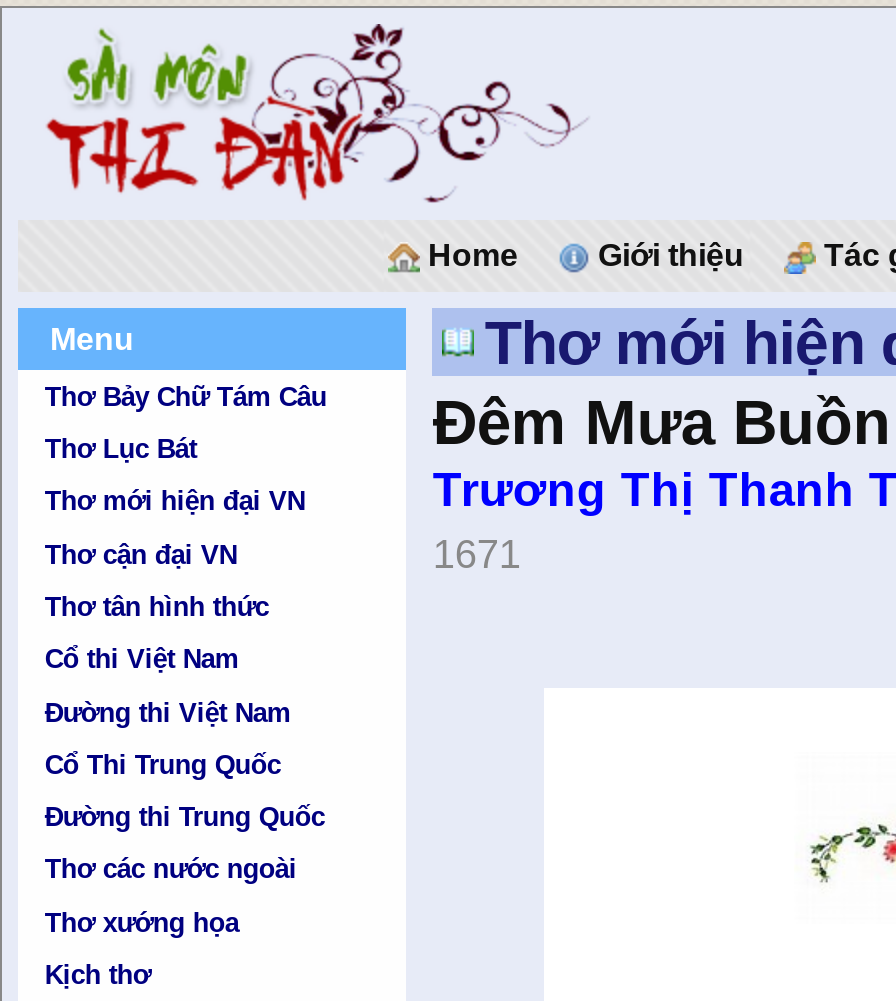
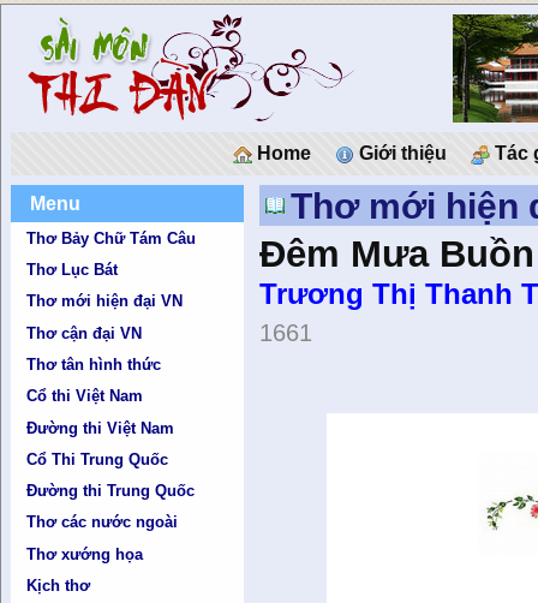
none -> [452,13,534,124] [image]
[433,532,521,576] 1671 -> [260,320,313,346] 1661

